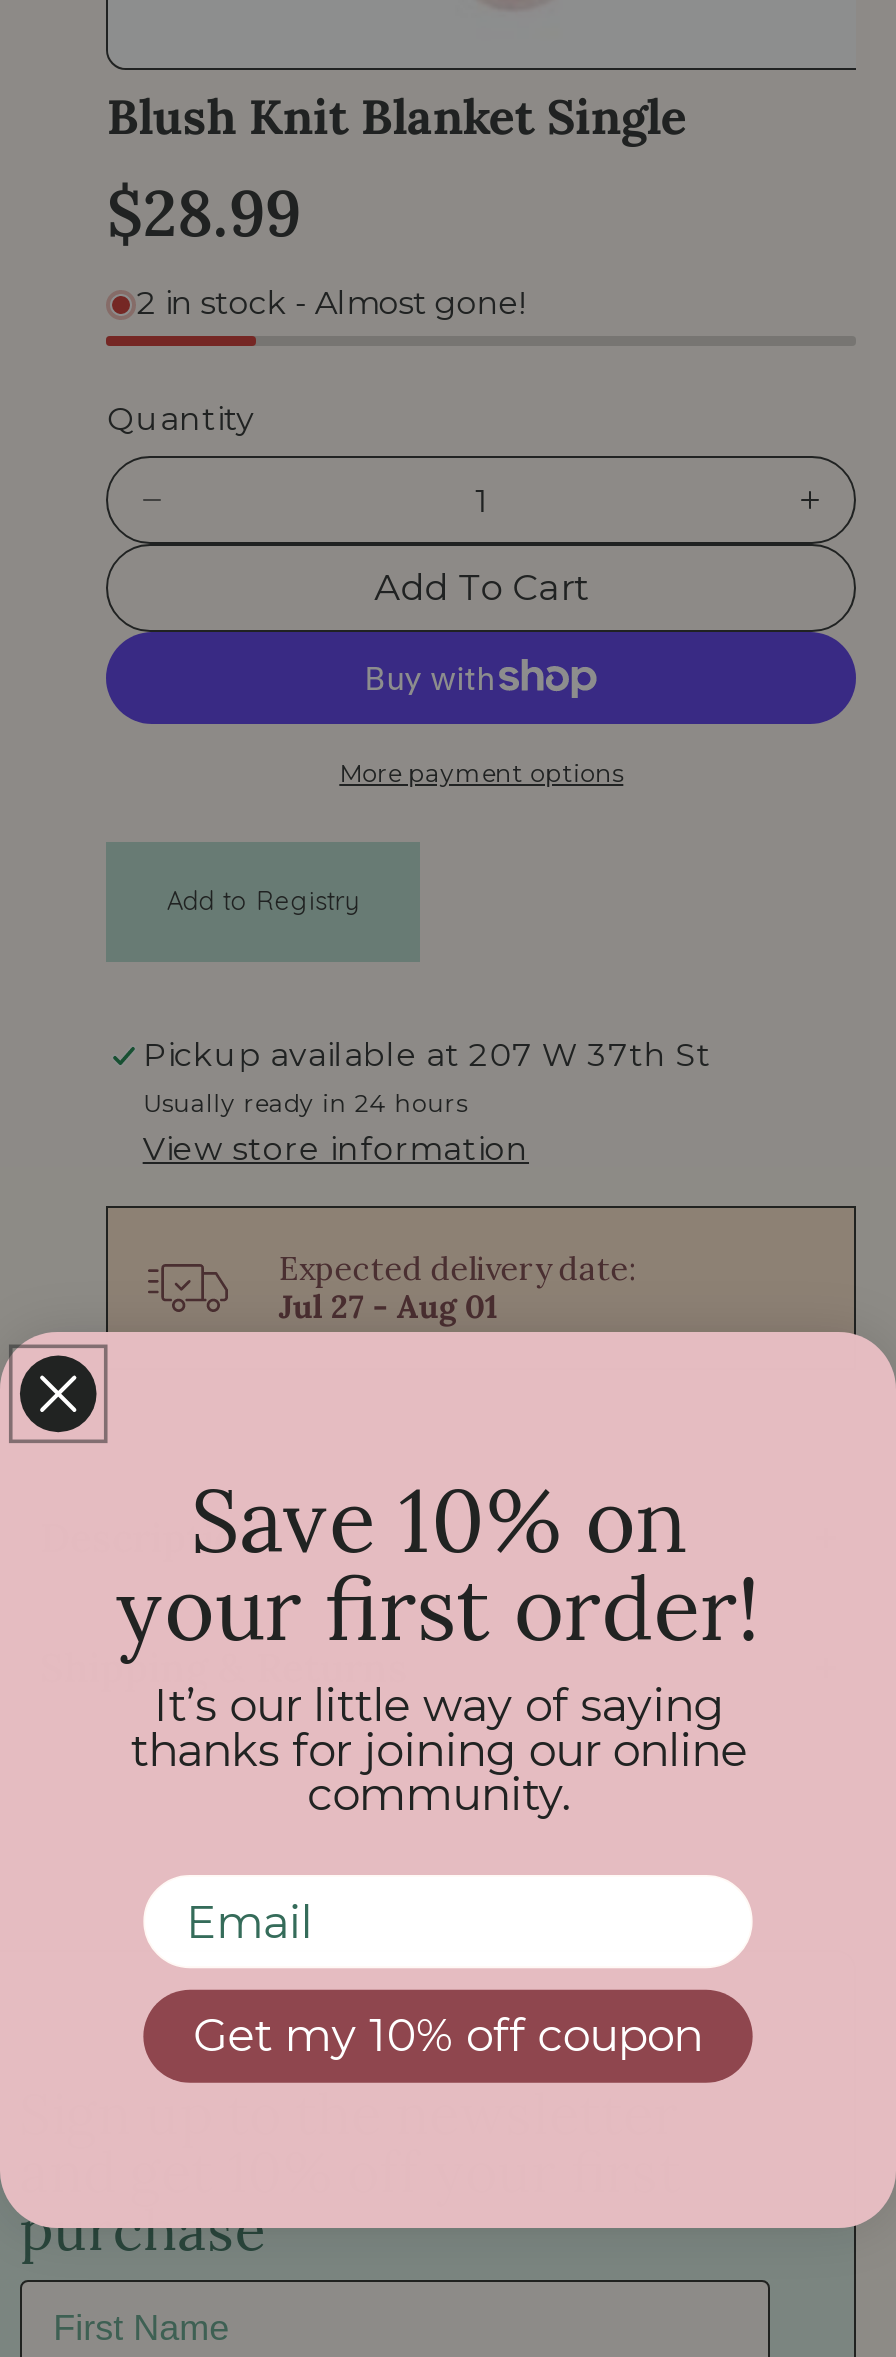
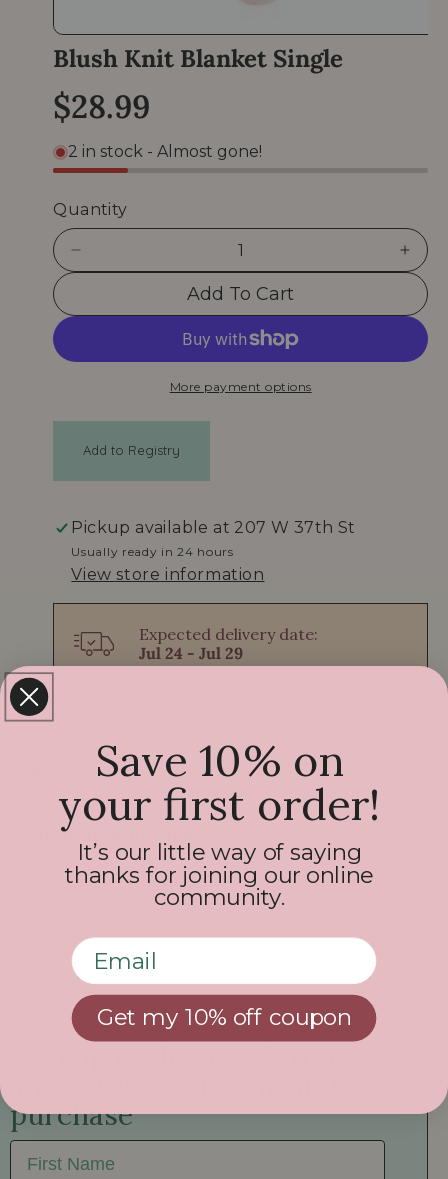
[279,1286,499,1326] Jul 27 - Aug 01 -> [139,643,243,663] Jul 24 - Jul 29

